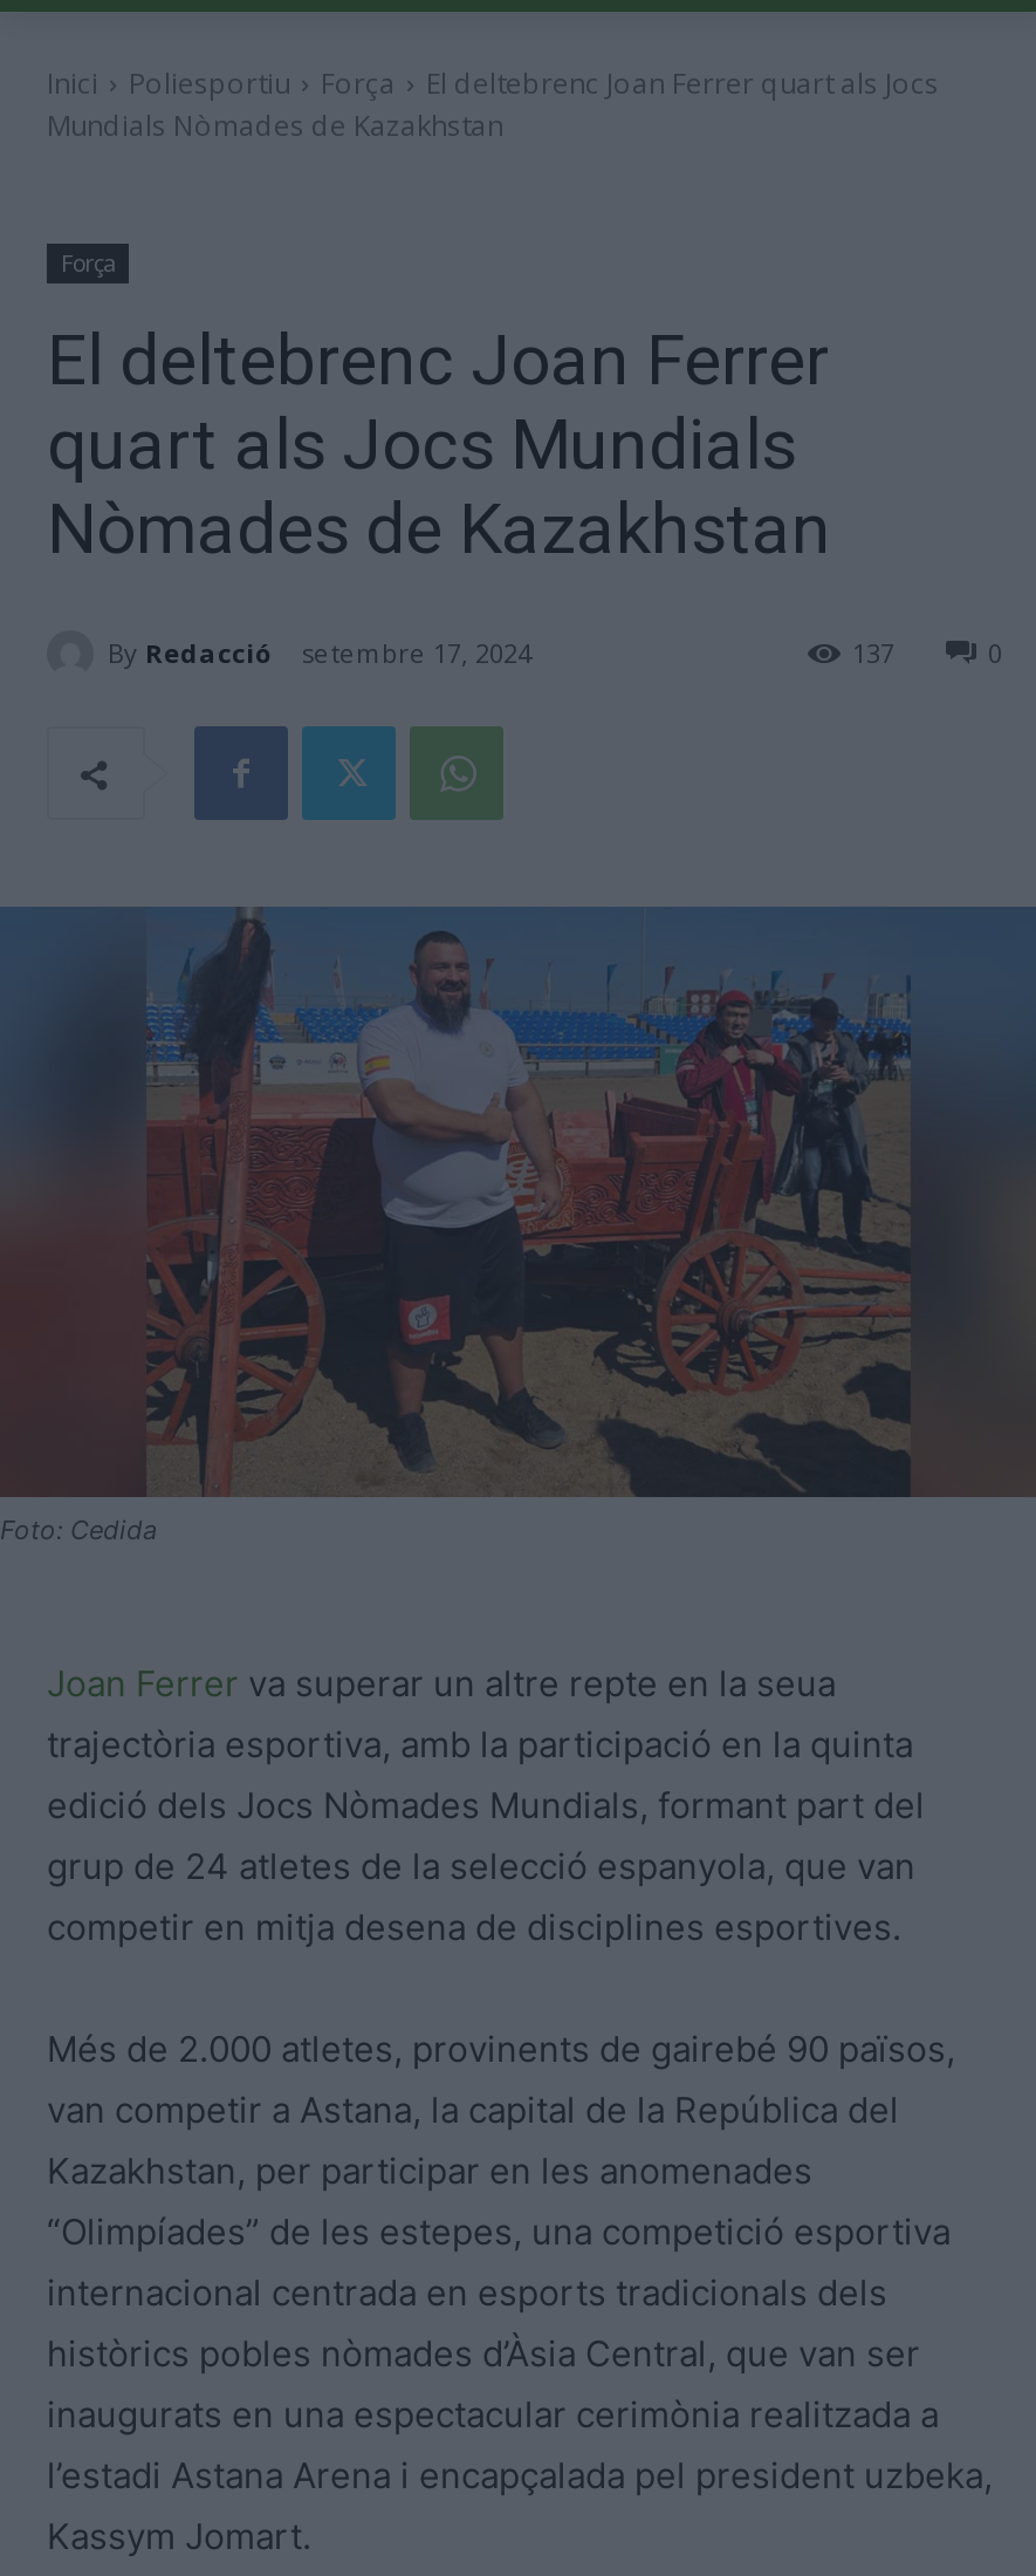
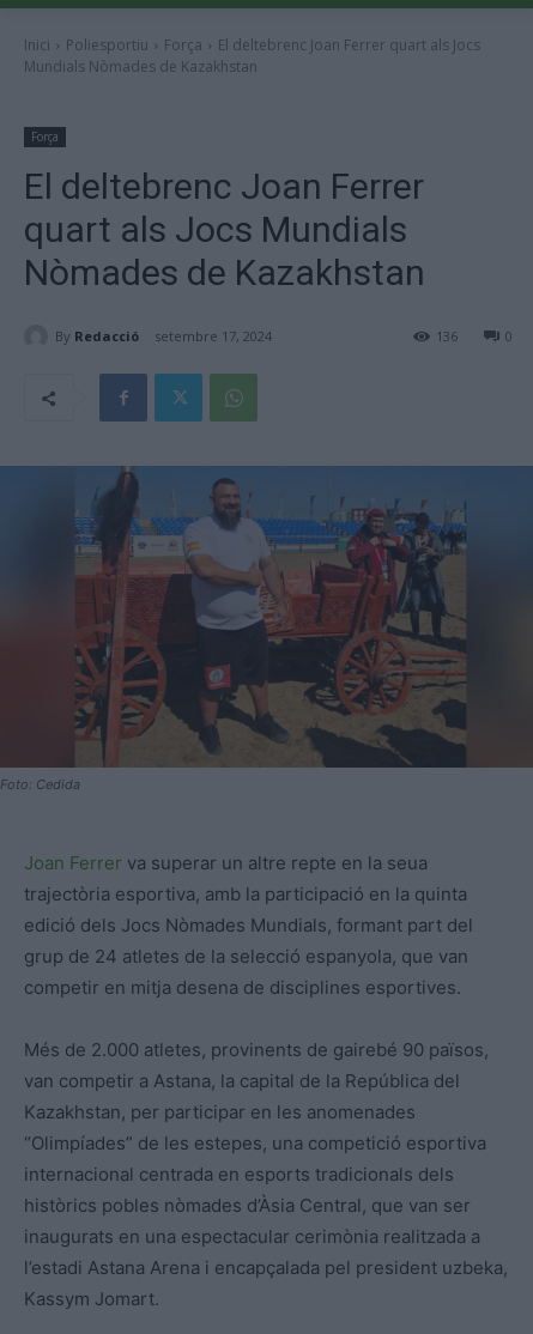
[852,635,894,670] 137 -> [436,327,458,345] 136

